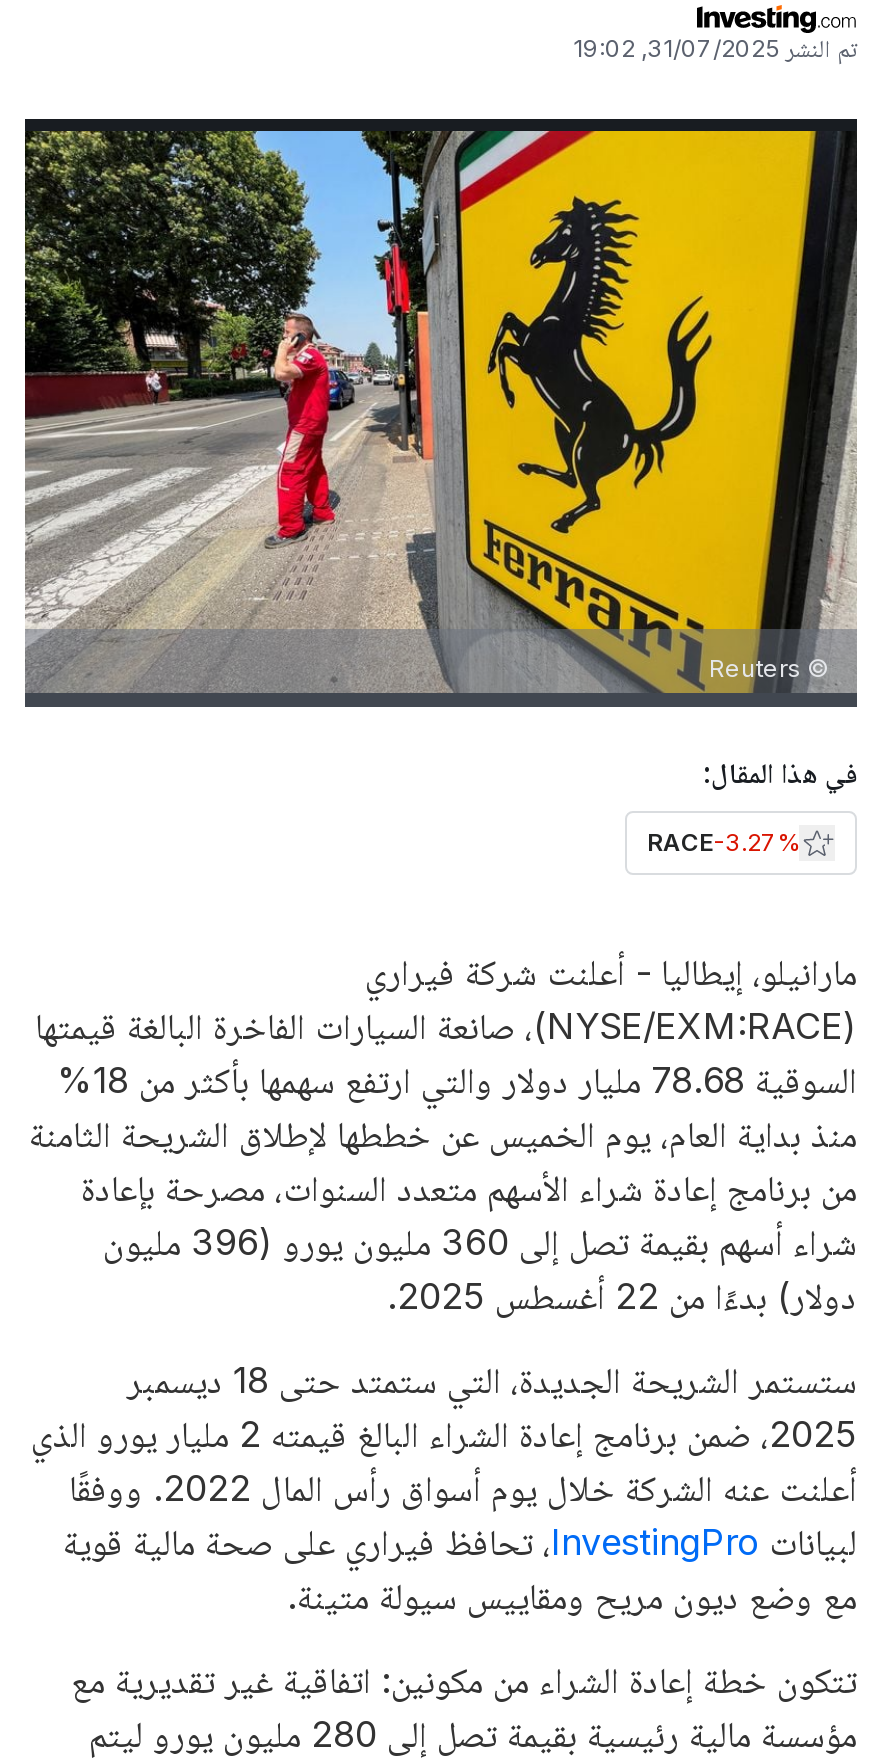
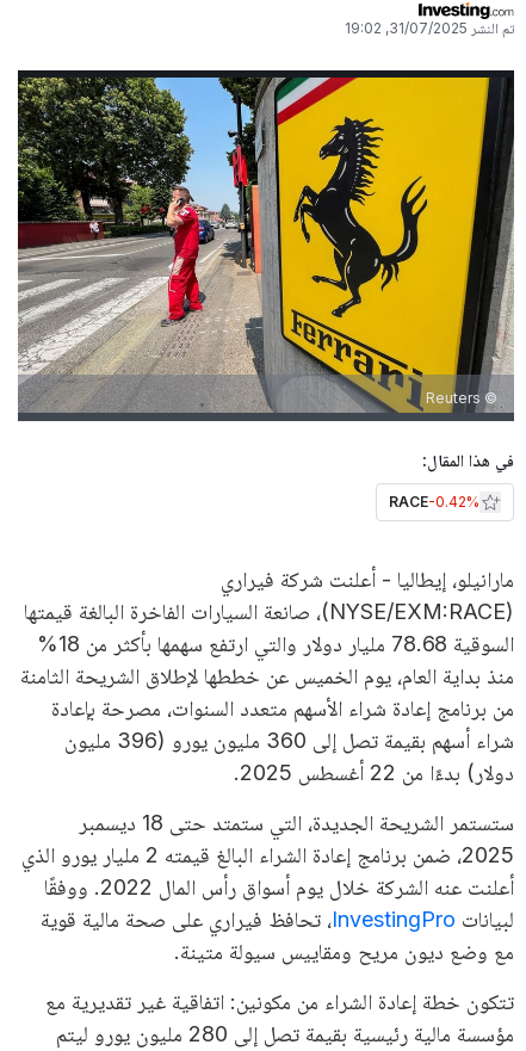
[647,827,799,857] RACE-3.27% -> [389,492,479,510] RACE-0.42%

